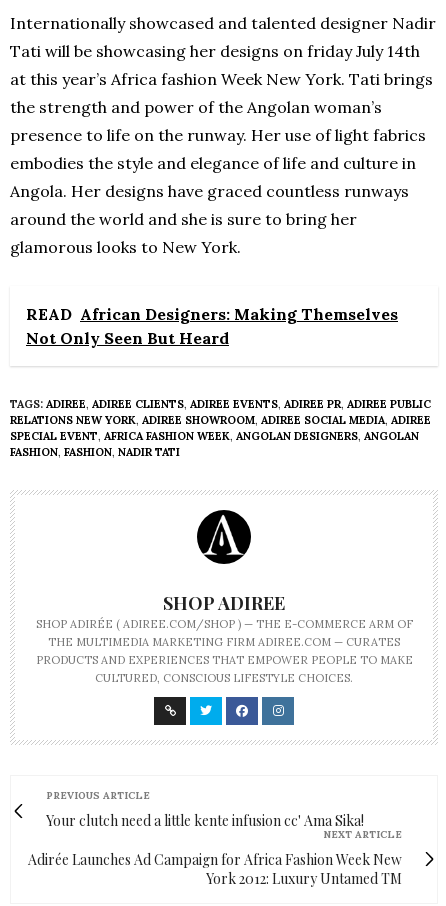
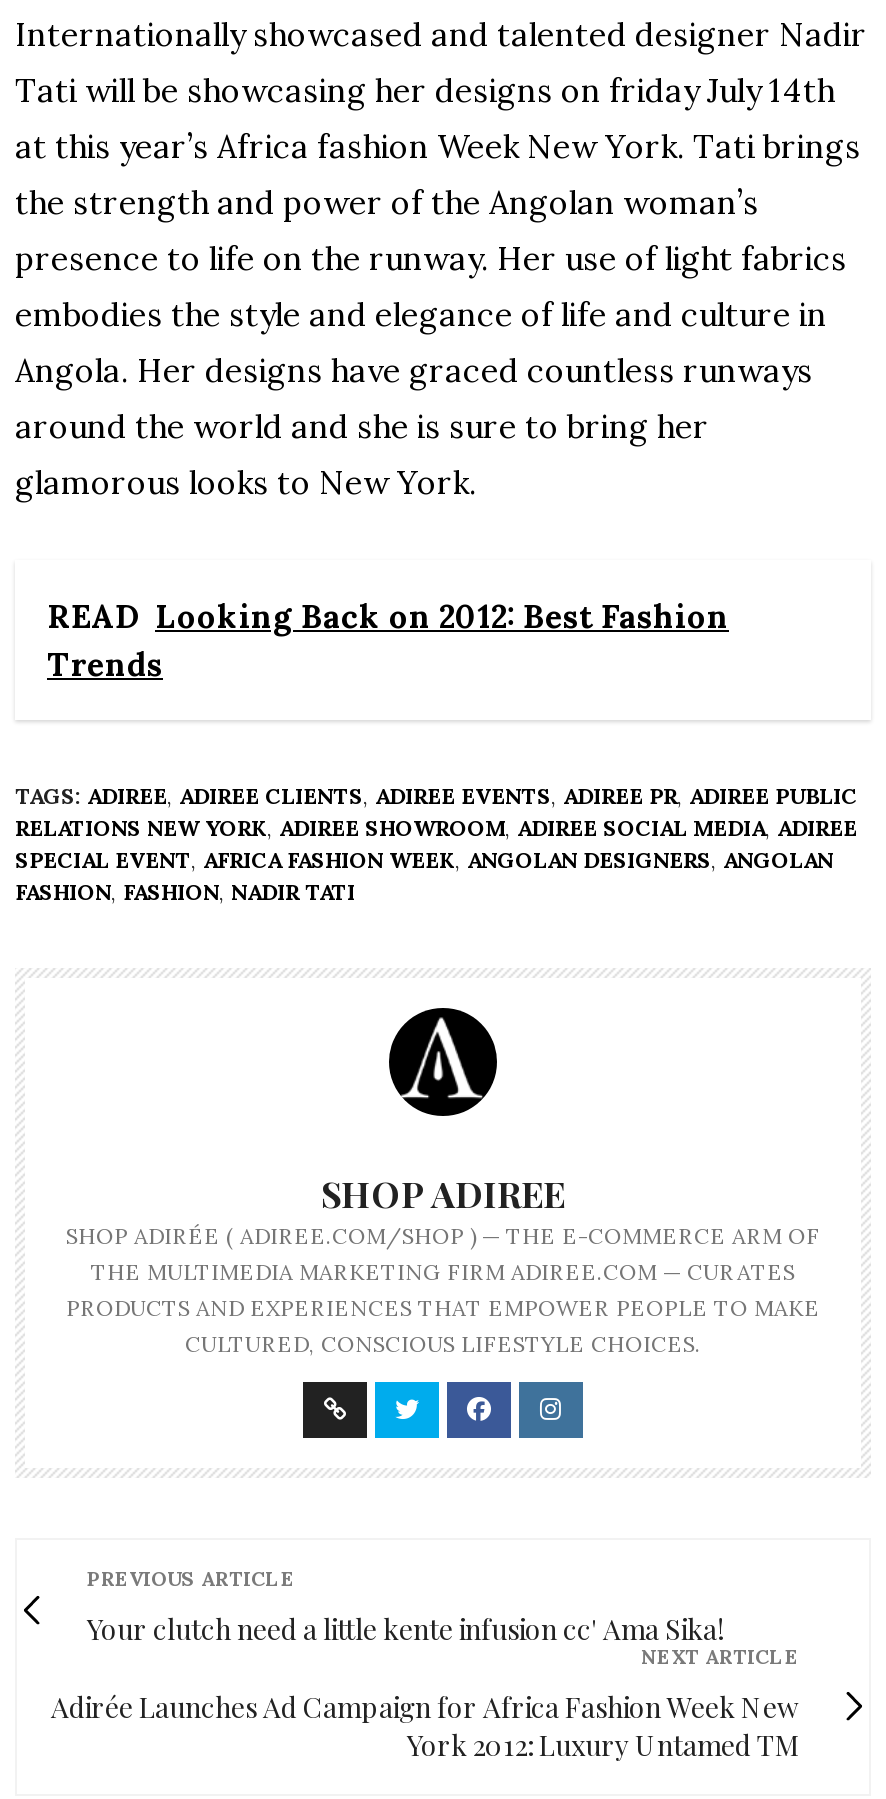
[26,304,398,348] READ African Designers: Making Themselves | Not Only Seen But Heard -> [47,596,729,684] READ Looking Back on 2012: Best Fashion | Trends

